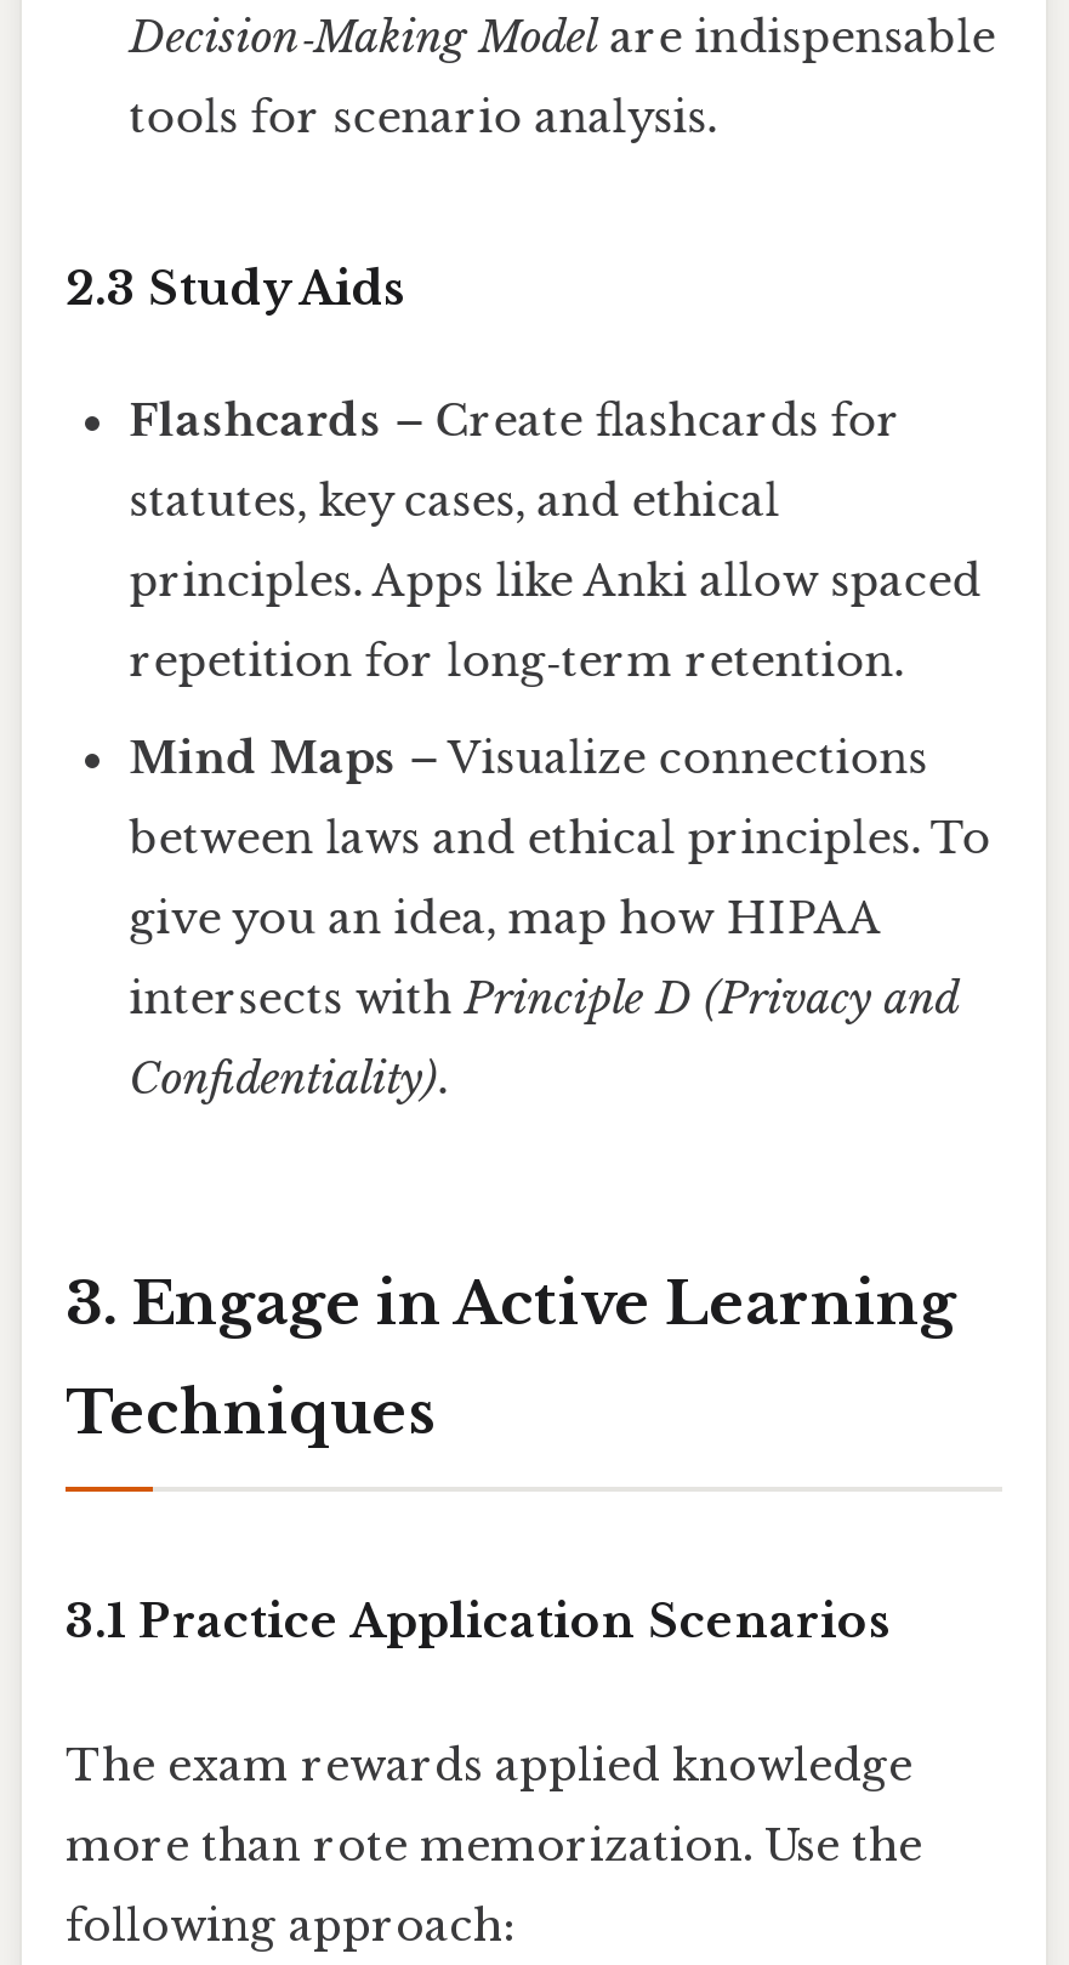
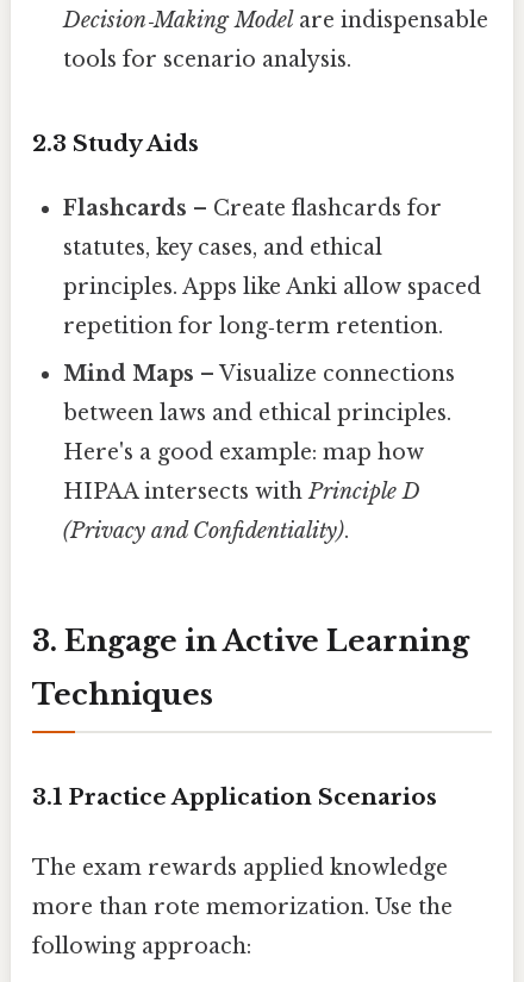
[129,812,991,866] between laws and ethical principles. To -> [63,400,452,426] between laws and ethical principles.
[129,892,879,946] give you an idea, map how HIPAA -> [63,439,424,466] Here's a good example: map how
[129,972,957,1026] intersects with Principle D (Privacy and -> [63,479,421,505] HIPAA intersects with Principle D
[129,1053,447,1106] Confidentiality). -> [63,518,349,544] (Privacy and Confidentiality).

